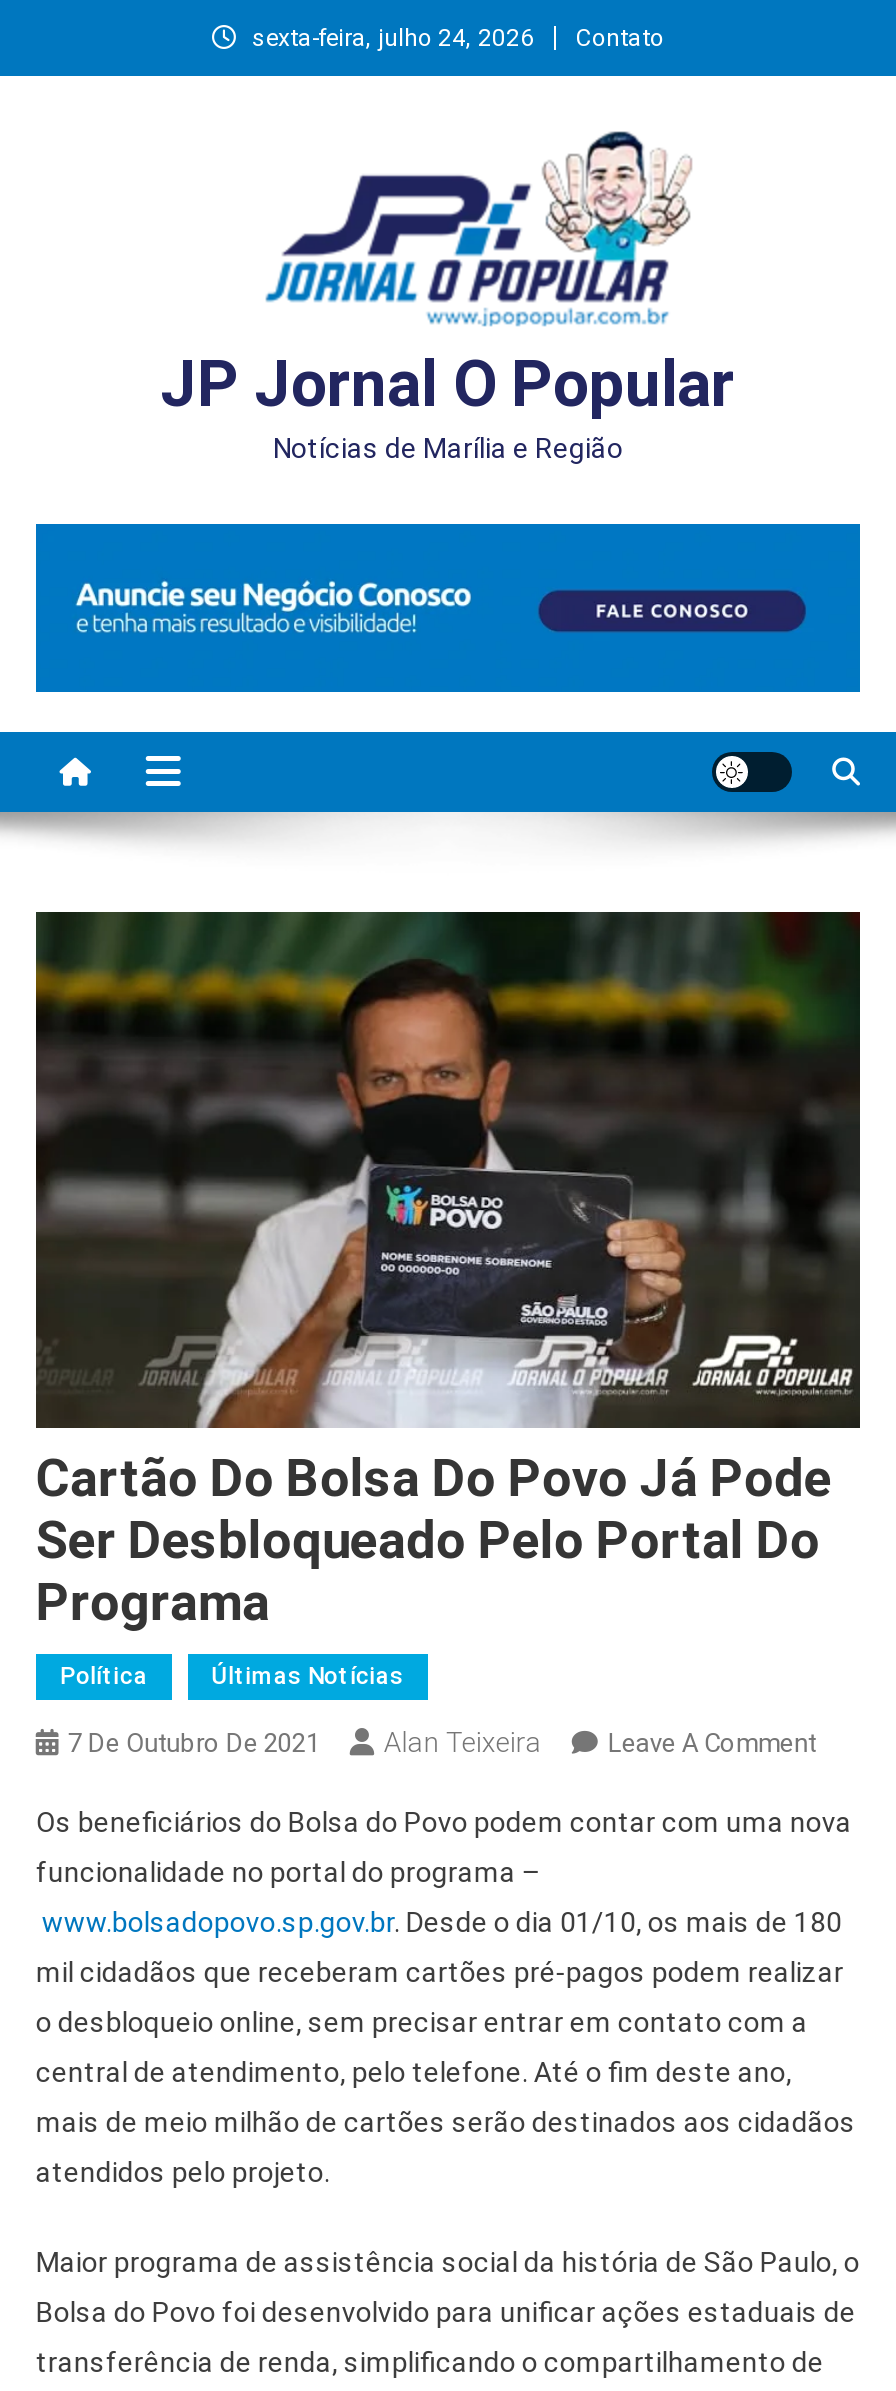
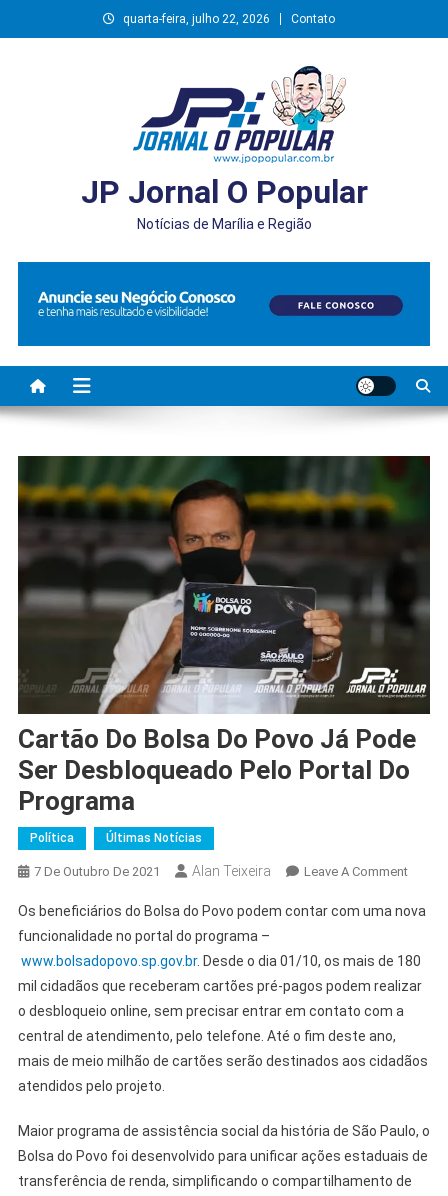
[252,24,534,52] sexta-feira, julho 24, 2026 -> [123,12,270,26] quarta-feira, julho 22, 2026

